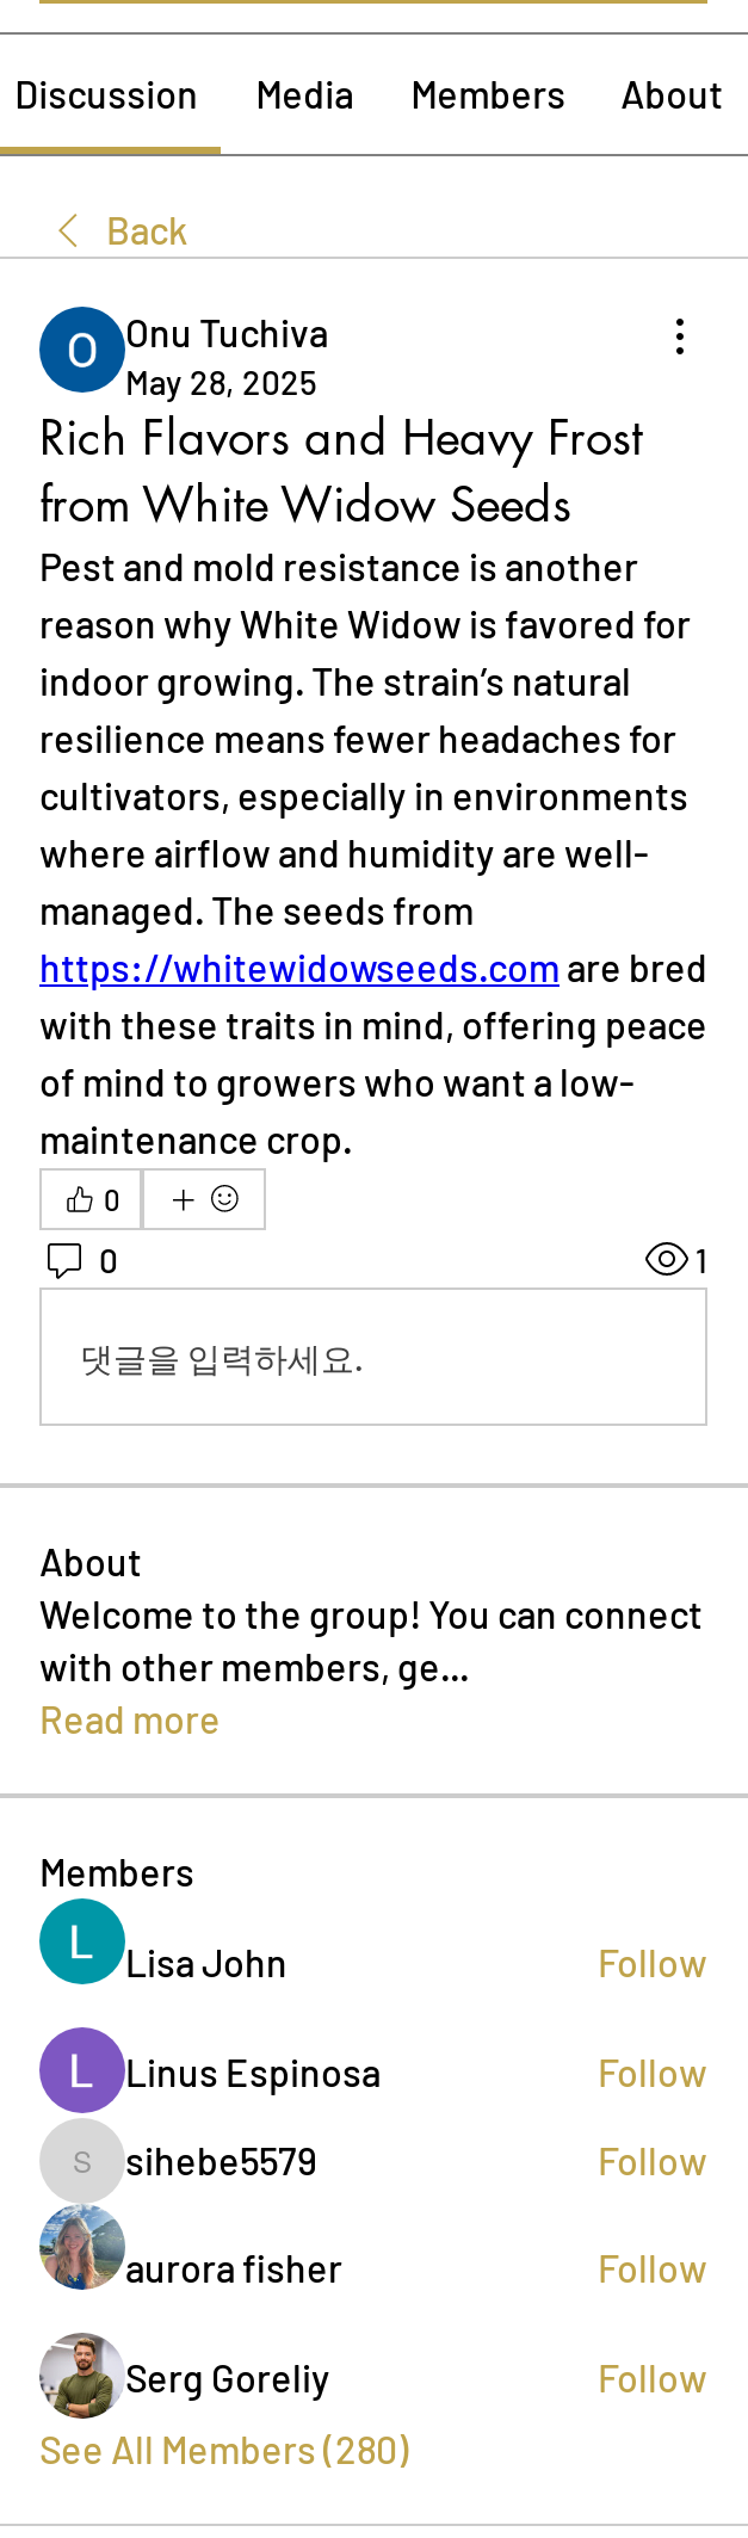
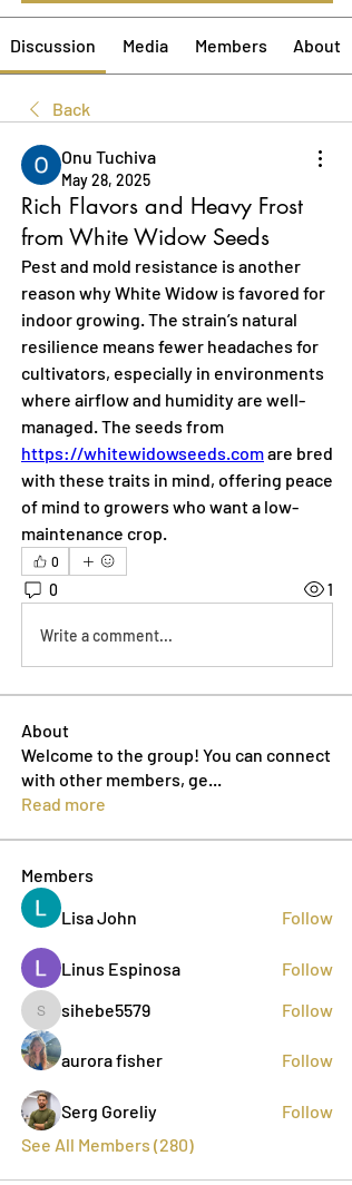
[80,1338,364,1378] 댓글을 입력하세요. -> [40,626,173,645] Write a comment...

